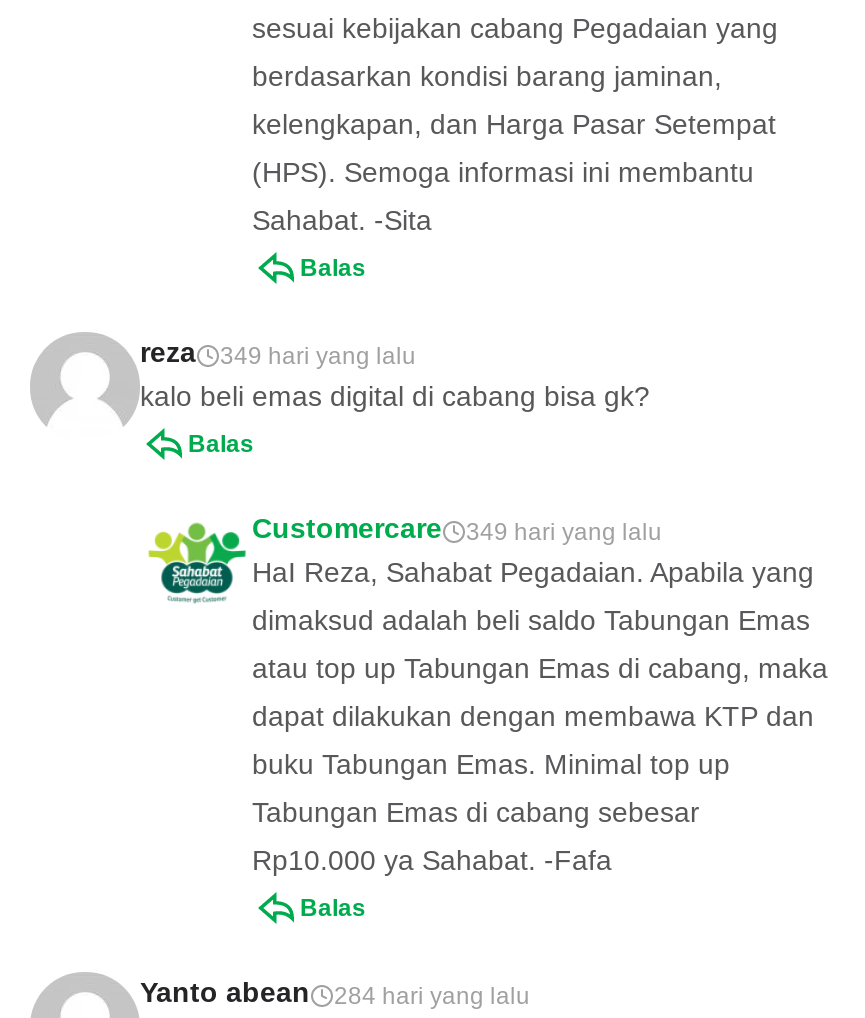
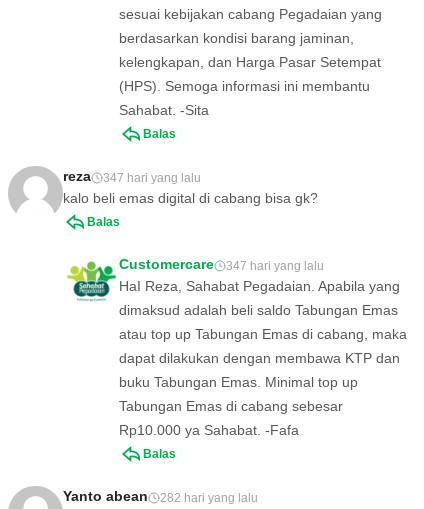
[220,342,416,370] 349 hari yang lalu -> [103,171,201,185] 347 hari yang lalu
[466,518,662,546] 349 hari yang lalu -> [226,259,324,273] 347 hari yang lalu
[334,982,530,1010] 284 hari yang lalu -> [160,491,258,505] 282 hari yang lalu

